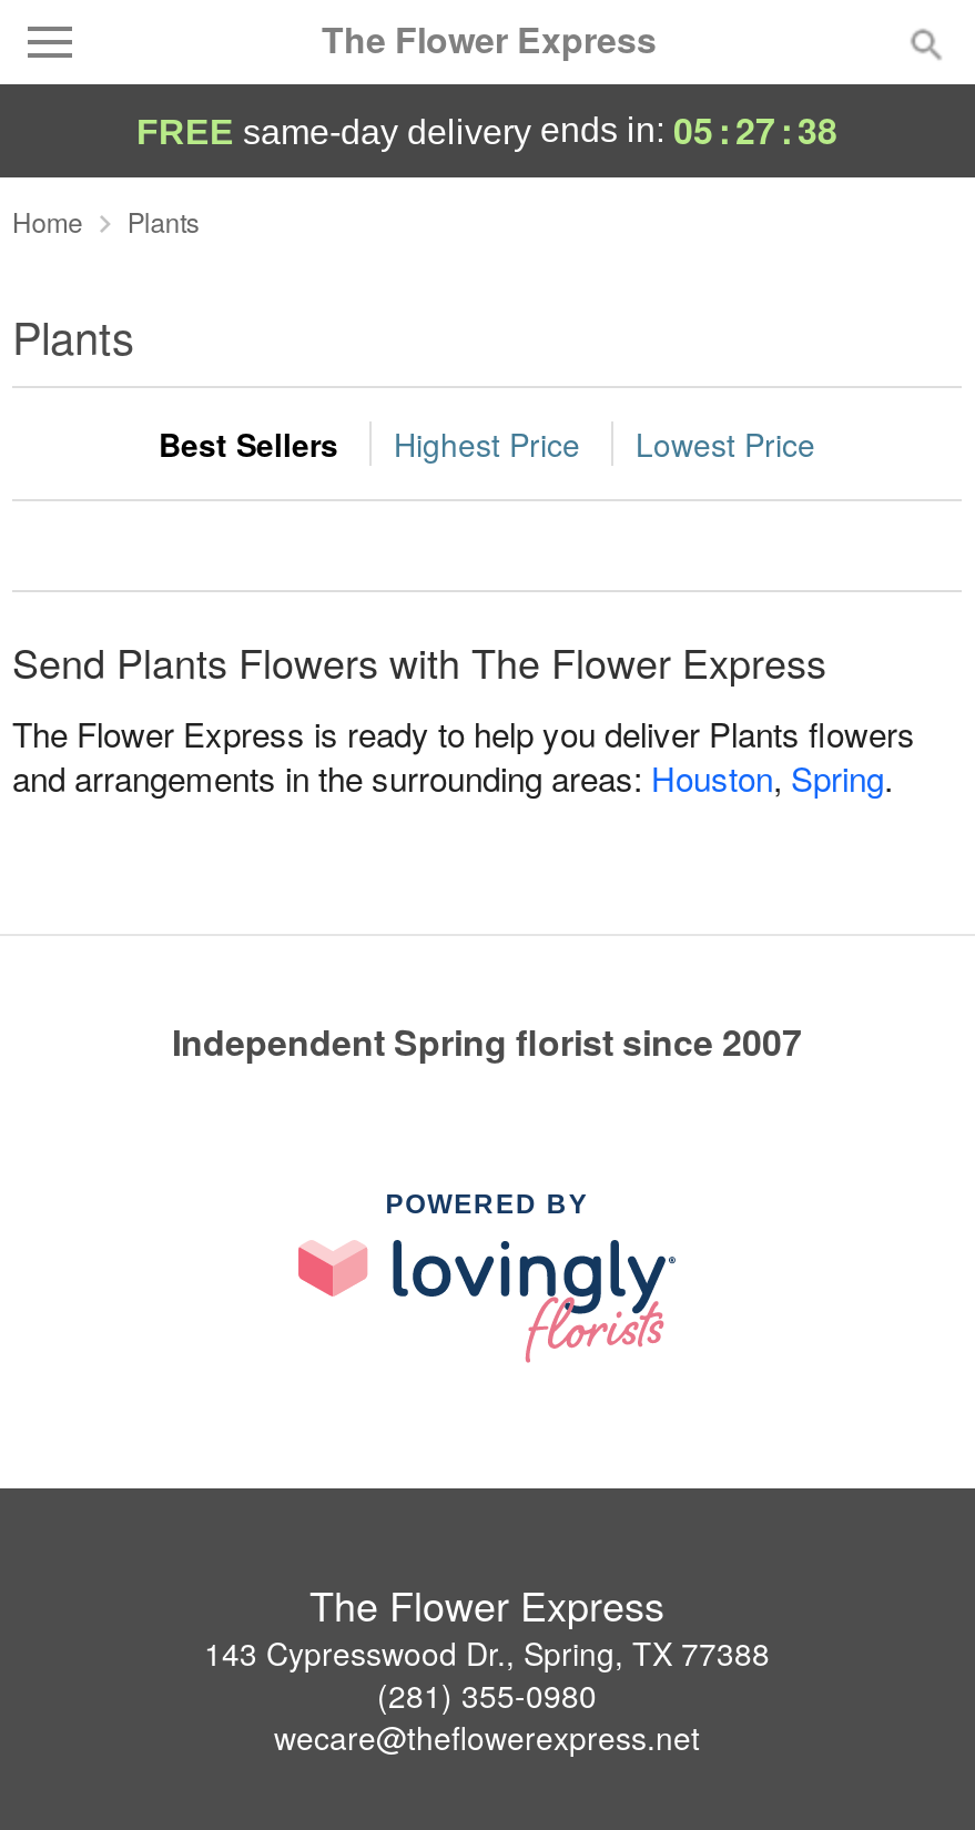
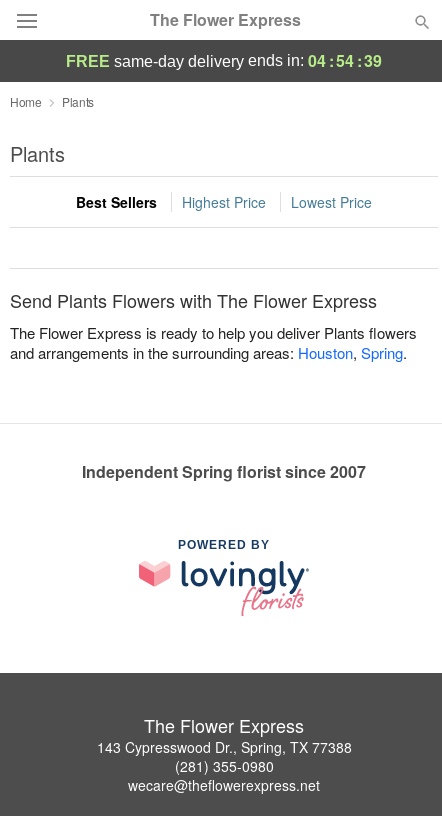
[136,104,837,155] FREE same-day delivery ends in: 05 : 27 : 38 -> [66,49,382,72] FREE same-day delivery ends in: 04 : 54 : 39

